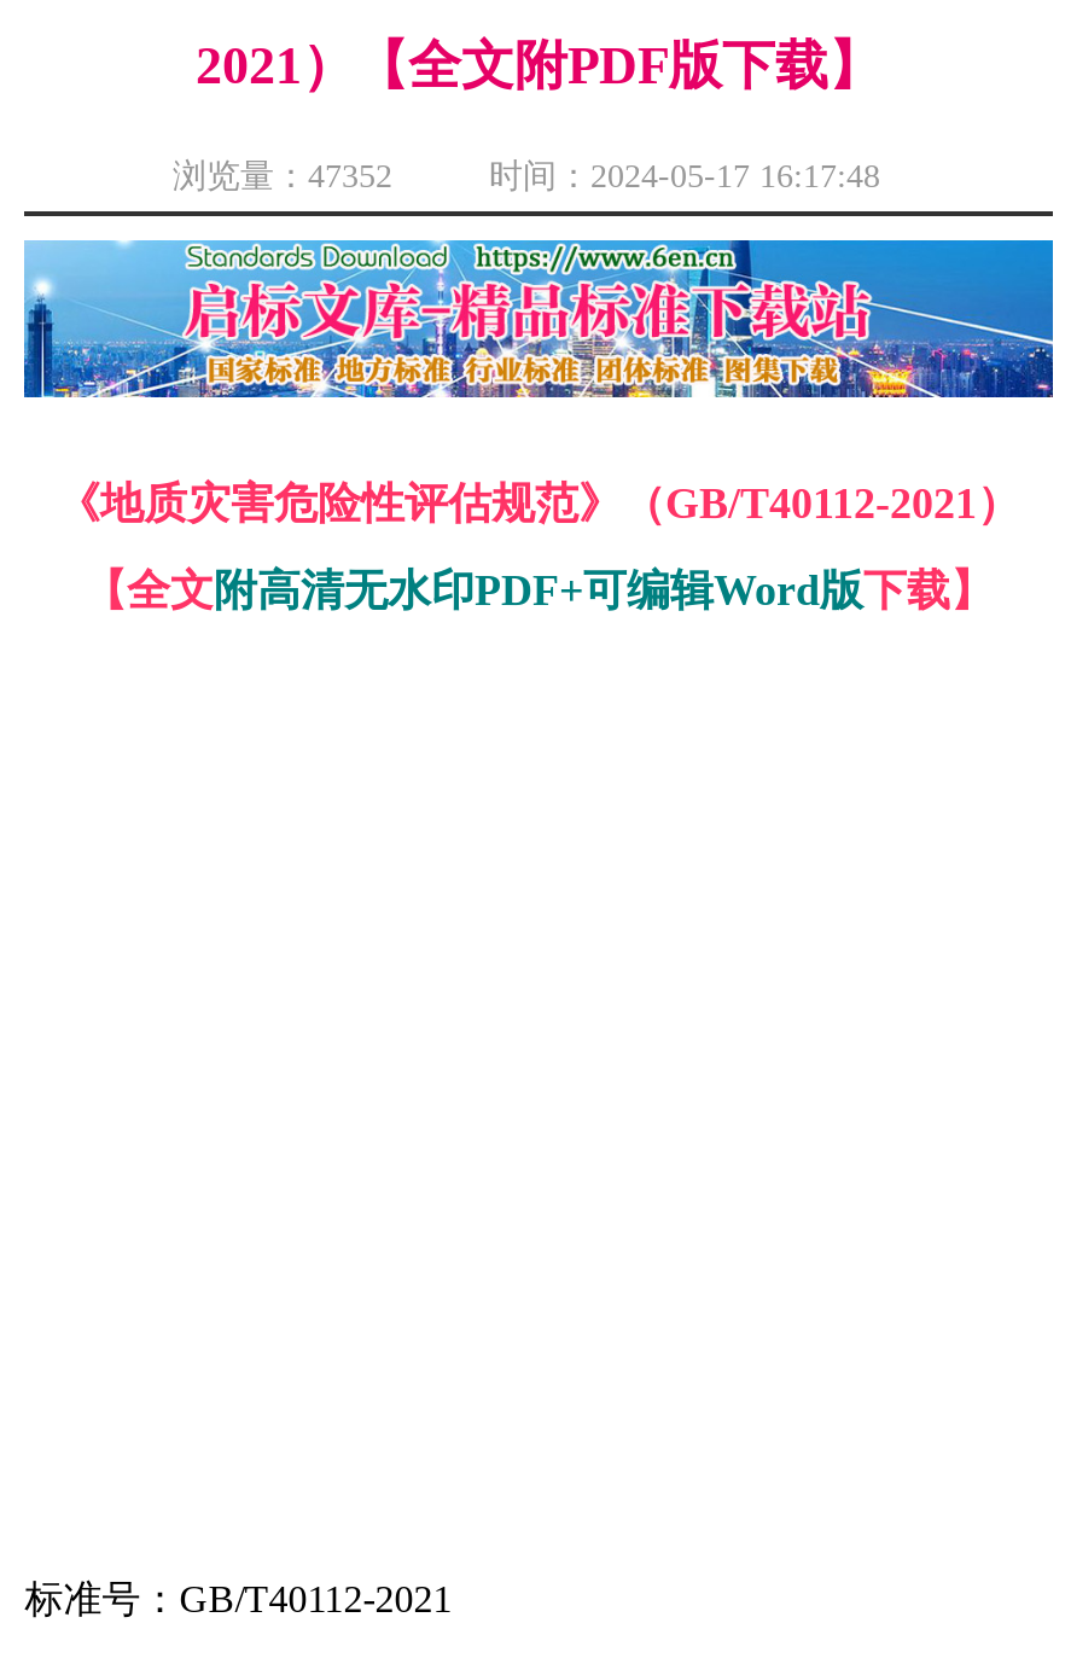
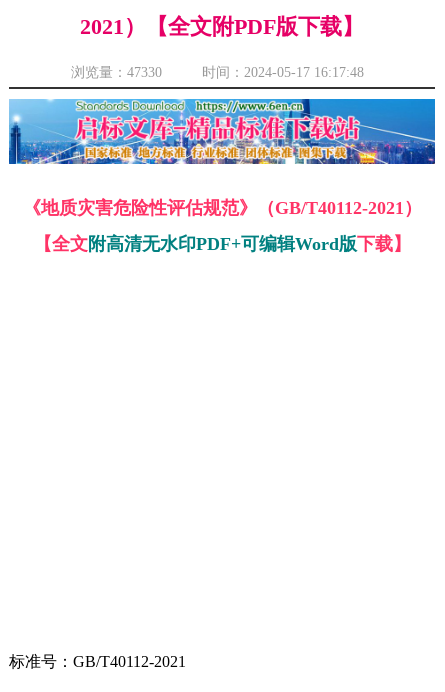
[173,158,880,194] 浏览量：47352 时间：2024-05-17 16:17:48 -> [70,65,363,80] 浏览量：47330 时间：2024-05-17 16:17:48

